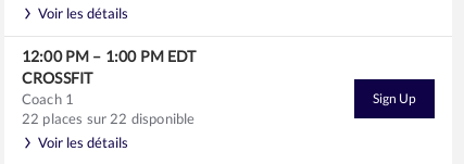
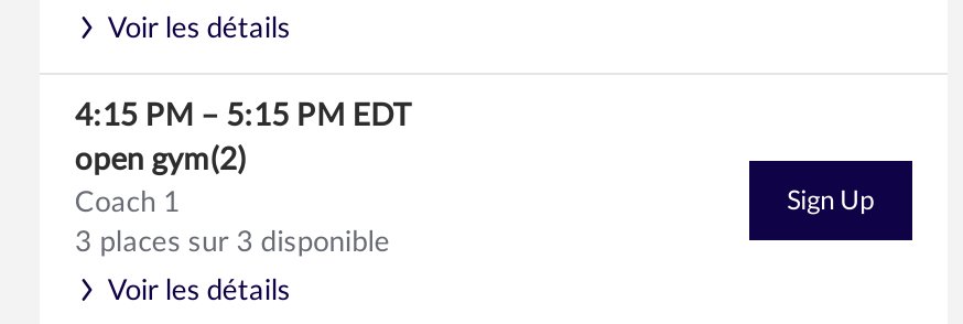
[22,47,196,87] 12:00 PM – 1:00 PM EDT | CROSSFIT -> [75,95,411,177] 4:15 PM – 5:15 PM EDT | open gym(2)
[22,110,195,127] 22 places sur 22 disponible -> [75,223,390,258] 3 places sur 3 disponible

